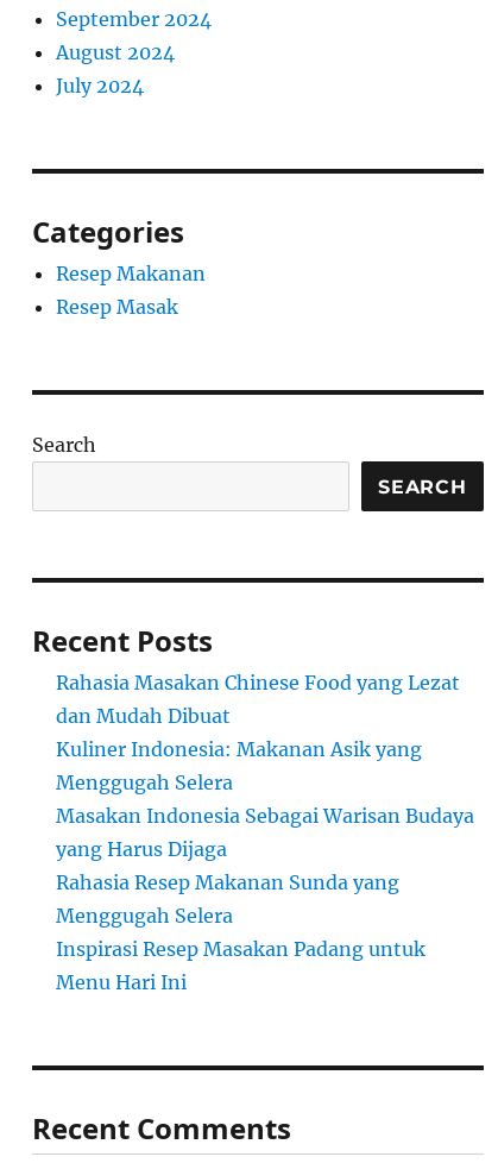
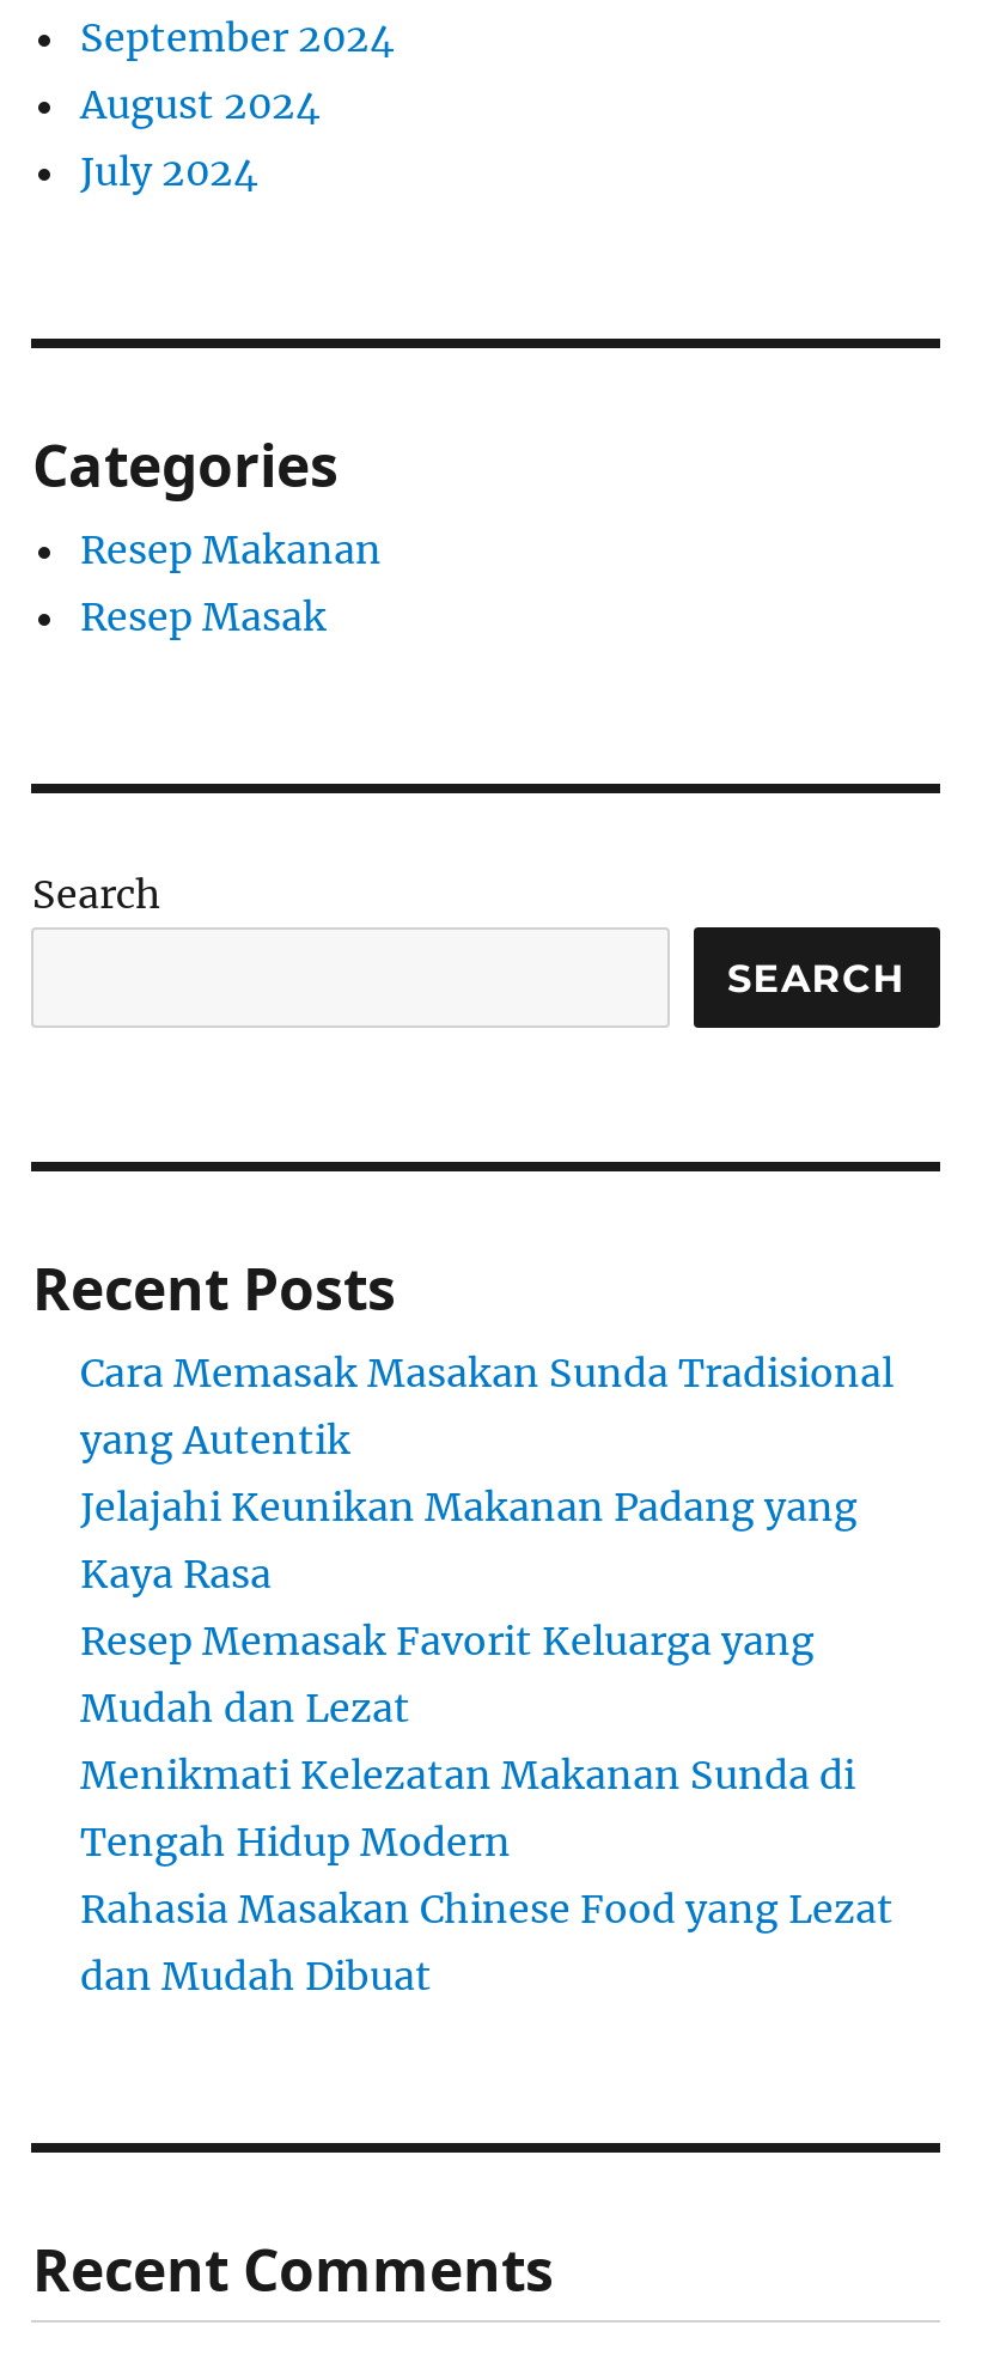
none -> [80,1349,894,1866] Cara Memasak Masakan Sunda Tradisional | yang Autentik | Jelajahi Keunikan Makanan Padang yang | Kaya Rasa | Resep Memasak Favorit Keluarga yang | Mudah dan Lezat | Menikmati Kelezatan Makanan Sunda di | Tengah Hidup Modern
moved [56,671,461,728] -> [80,1885,894,2000]: Rahasia Masakan Chinese Food yang Lezat | dan Mudah Dibuat
[56,737,475,994] Kuliner Indonesia: Makanan Asik yang | Menggugah Selera | Masakan Indonesia Sebagai Warisan Budaya | yang Harus Dijaga | Rahasia Resep Makanan Sunda yang | Menggugah Selera | Inspirasi Resep Masakan Padang untuk | Menu Hari Ini -> none

